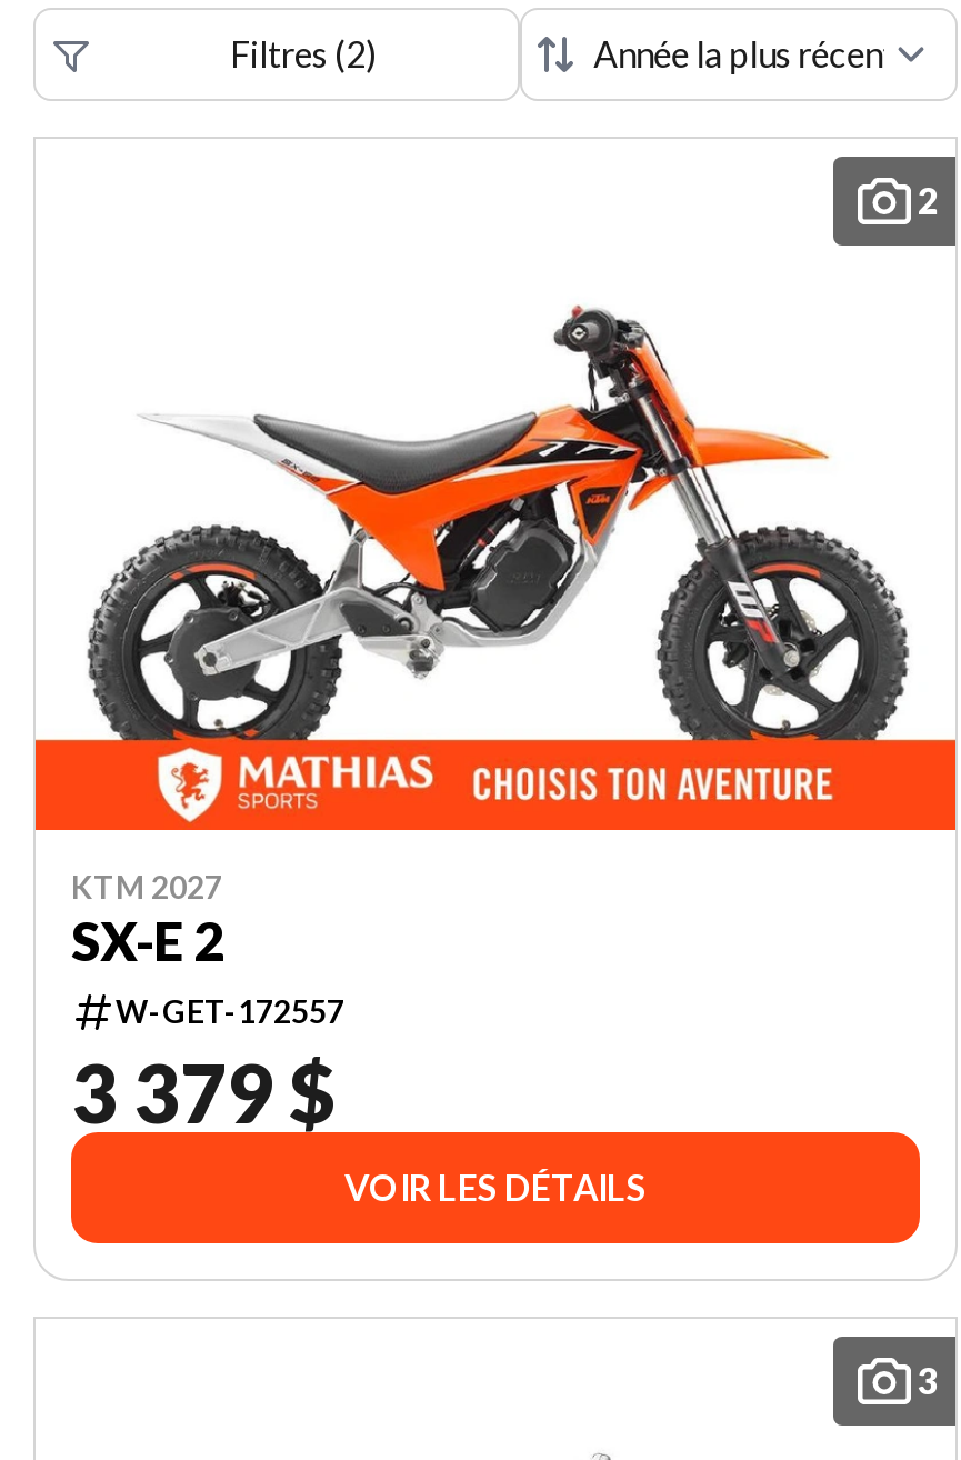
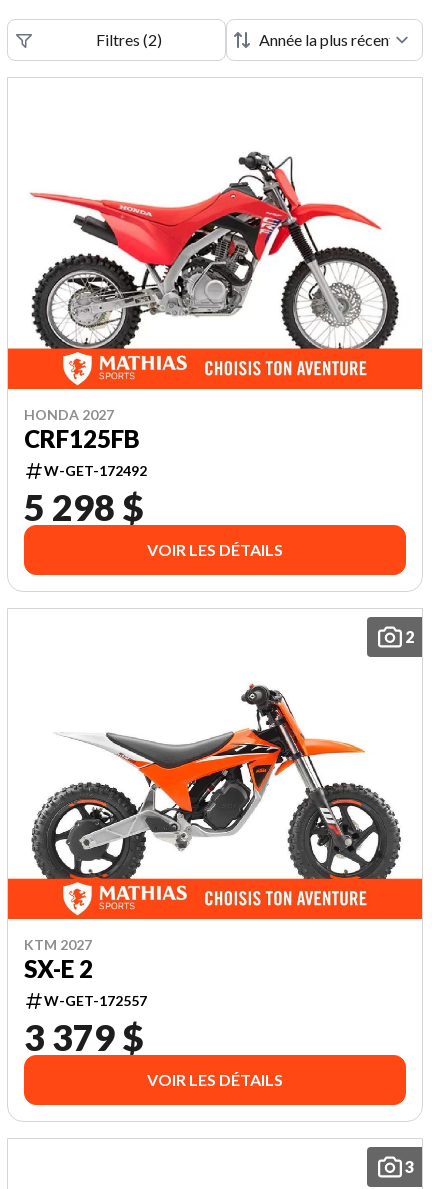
none -> [24,405,283,558] HONDA 2027 | CRF125FB | W-GET-172492 | 5 298 $ | VOIR LES DÉTAILS
none -> [30,151,399,350] [image]

